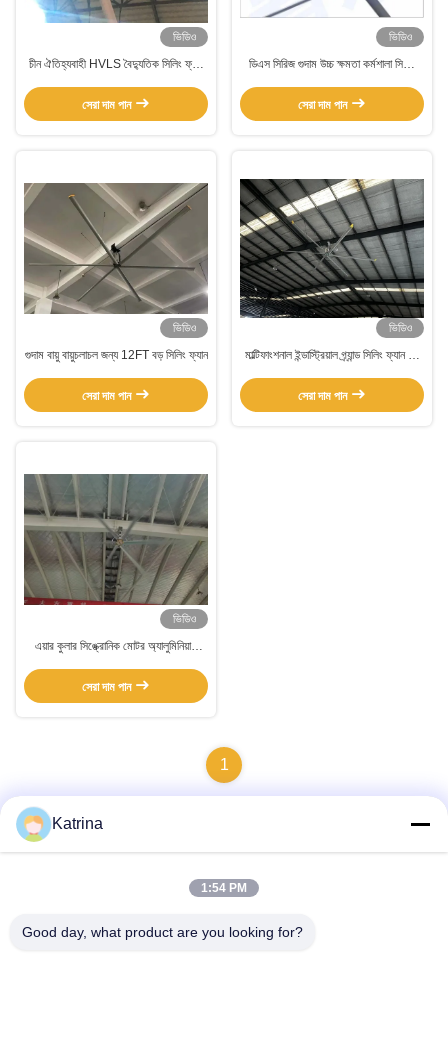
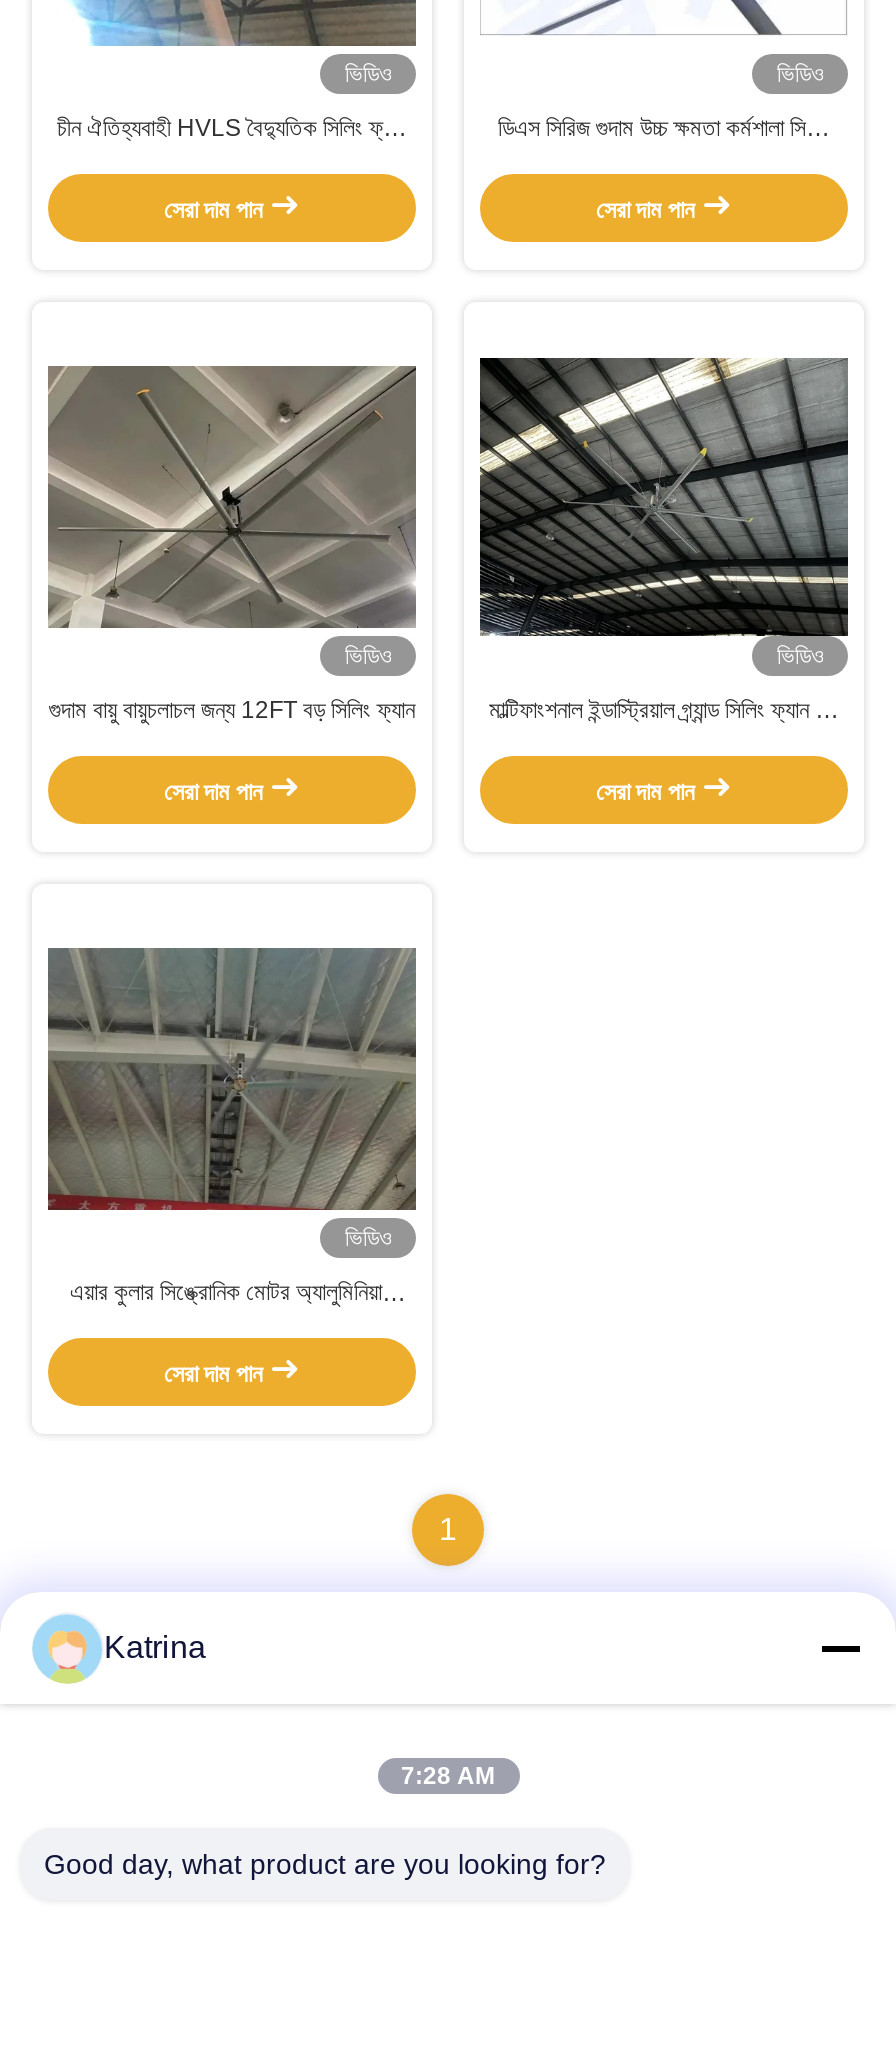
[201,881,247,895] 1:54 PM -> [401,1762,495,1790] 7:28 AM

